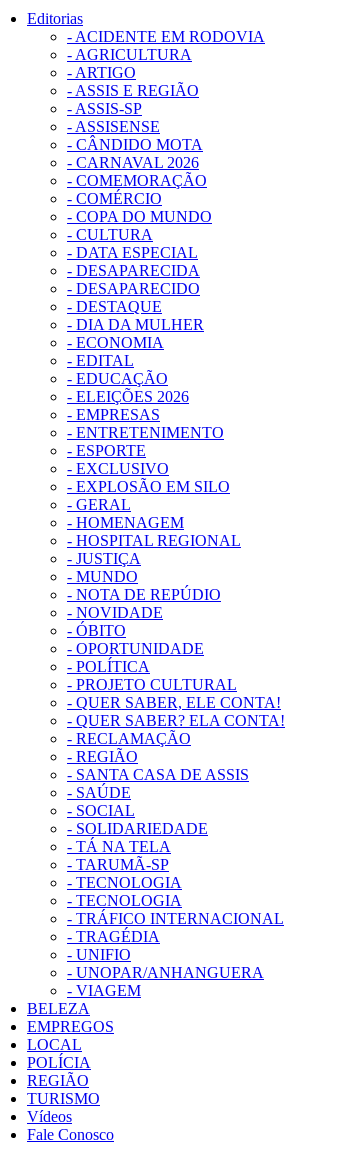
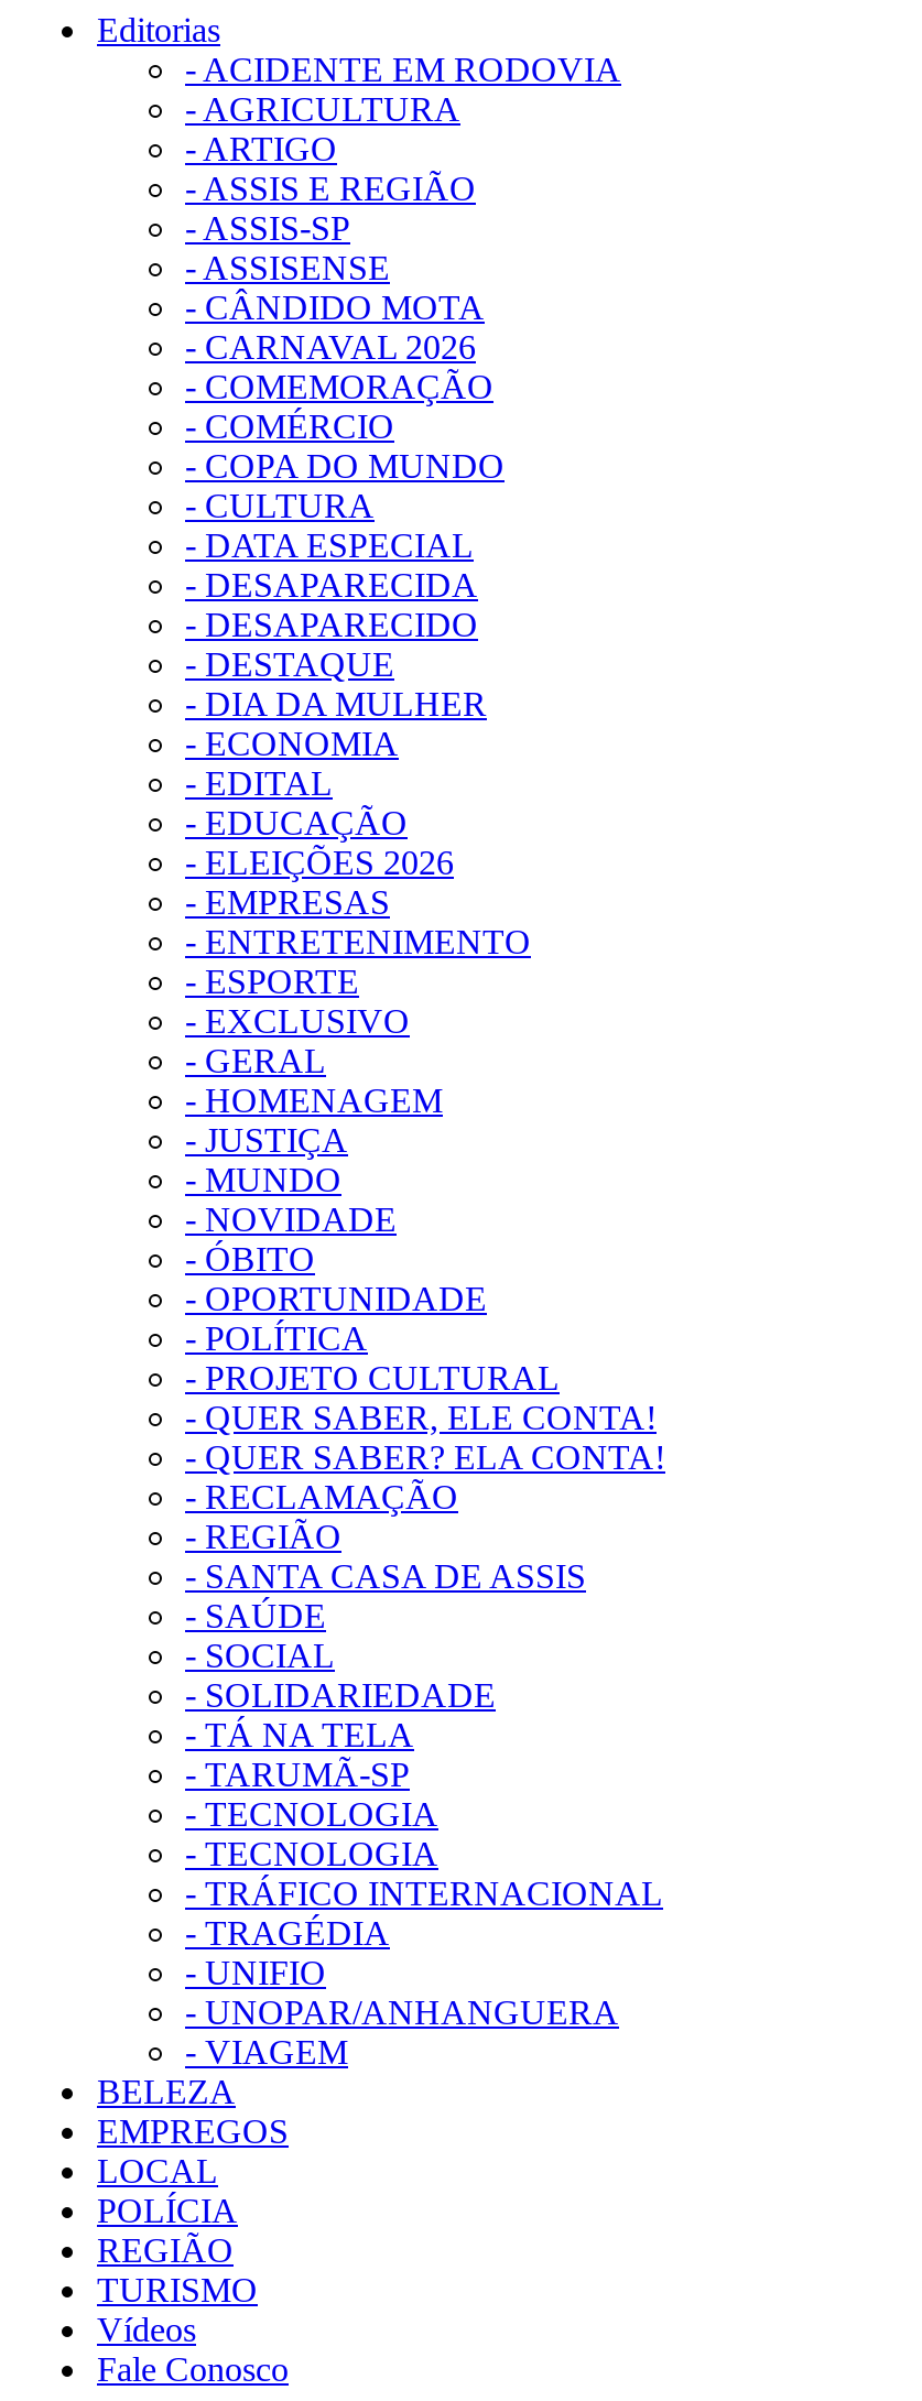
[67,478,230,495] - EXPLOSÃO EM SILO -> none
[67,532,241,549] - HOSPITAL REGIONAL -> none
[67,586,221,603] - NOTA DE REPÚDIO -> none

